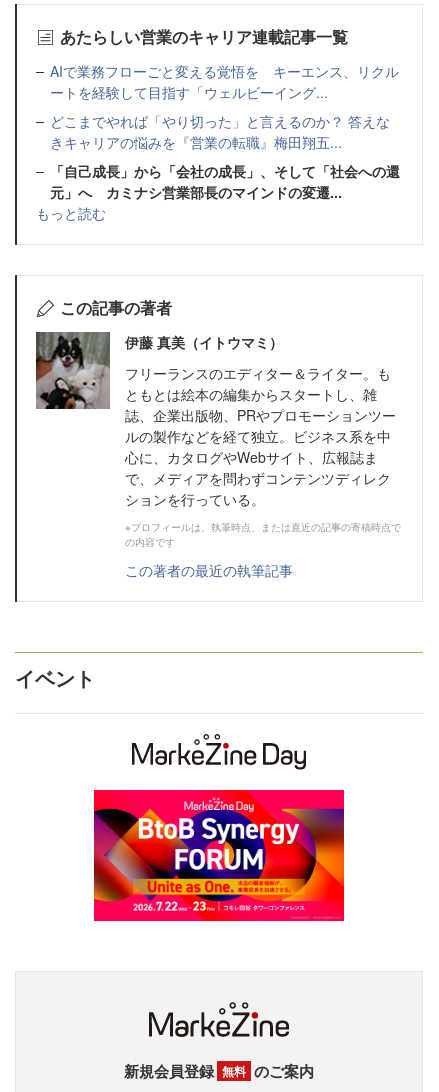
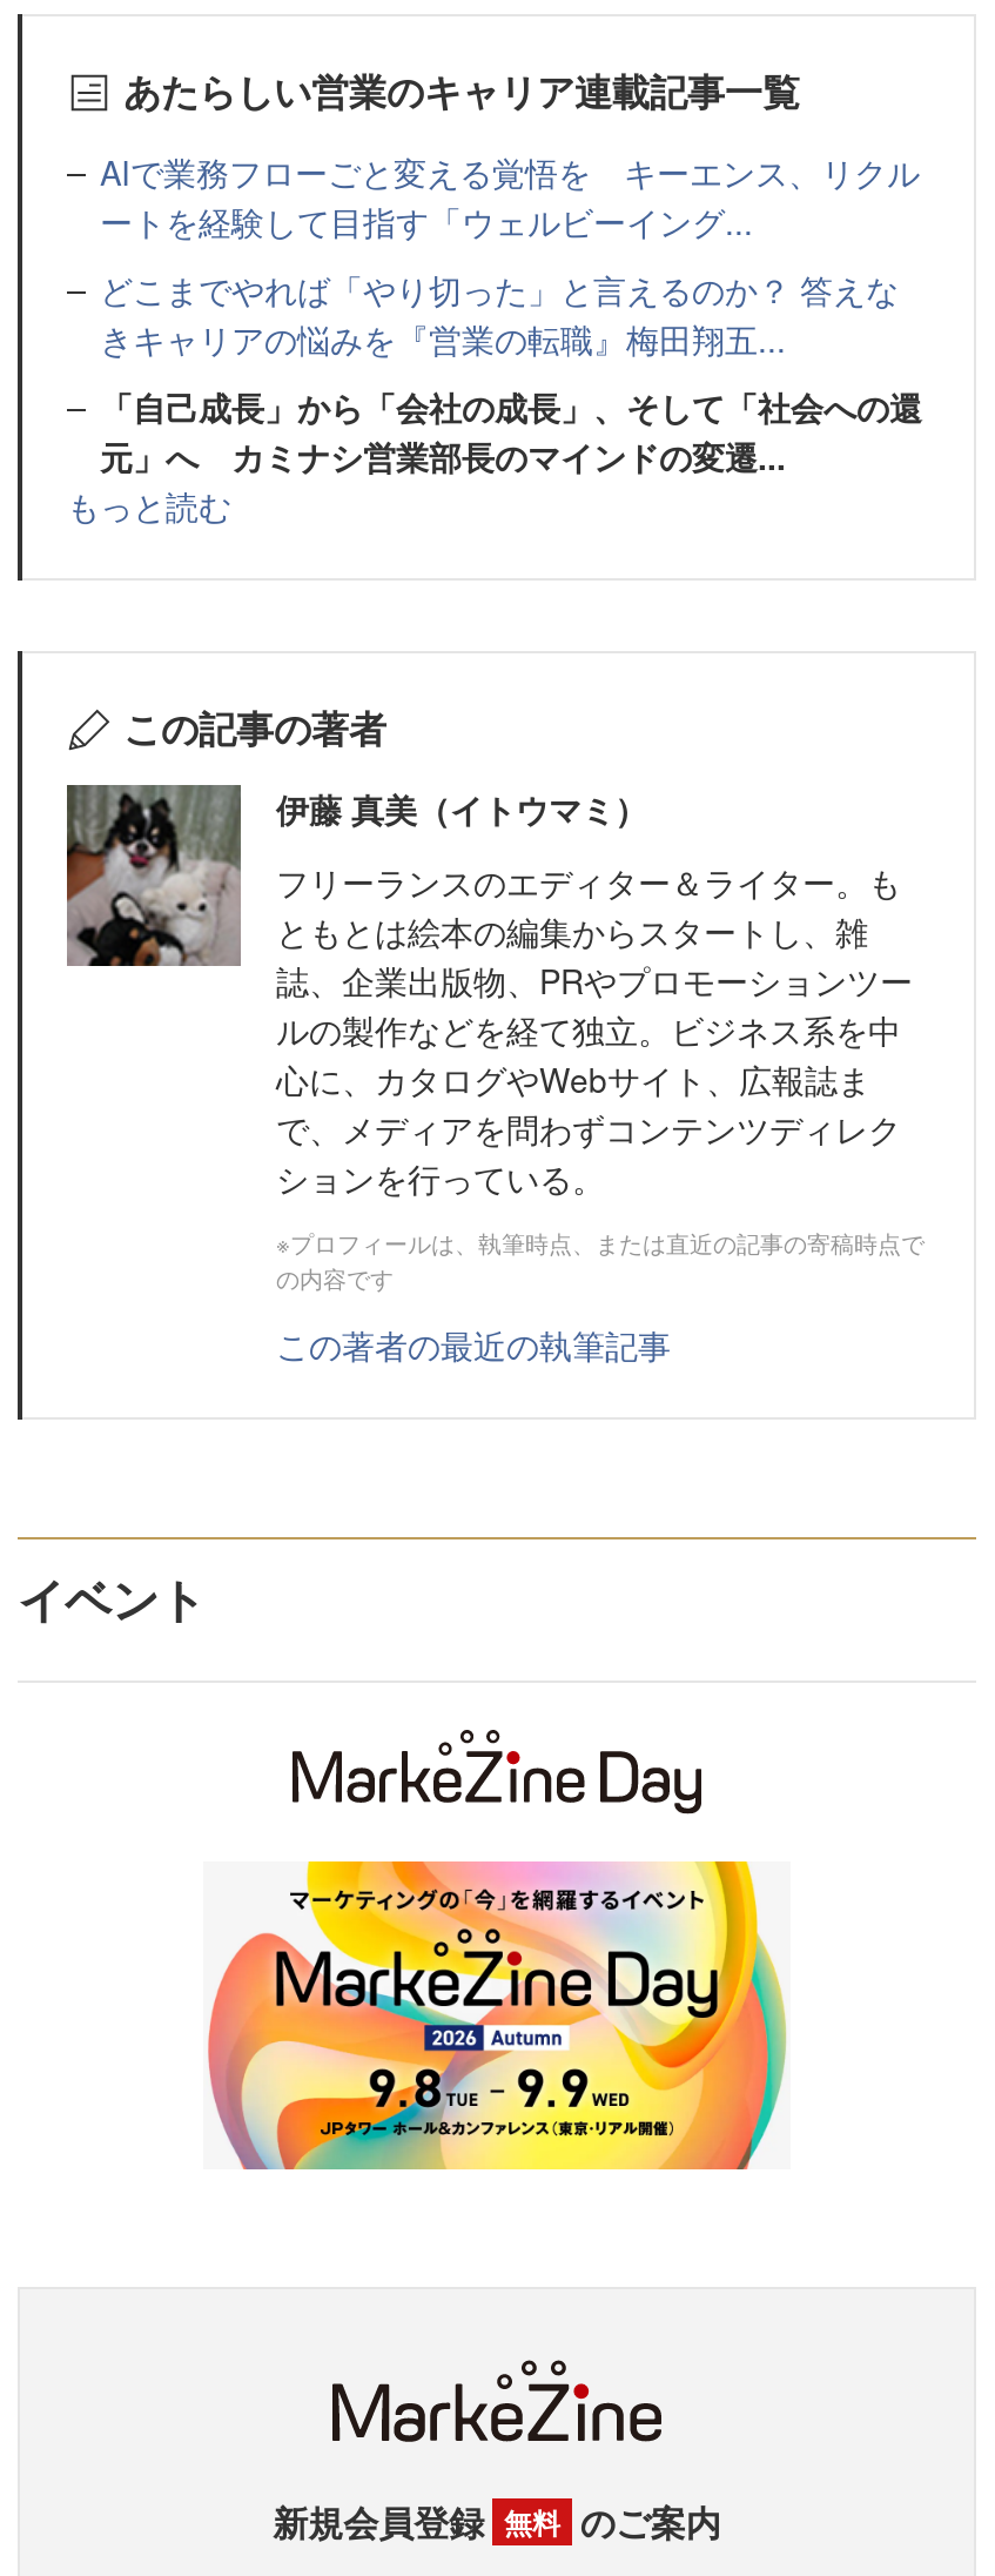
[93,789,345,922] [image] -> [203,1859,791,2172] [image]

